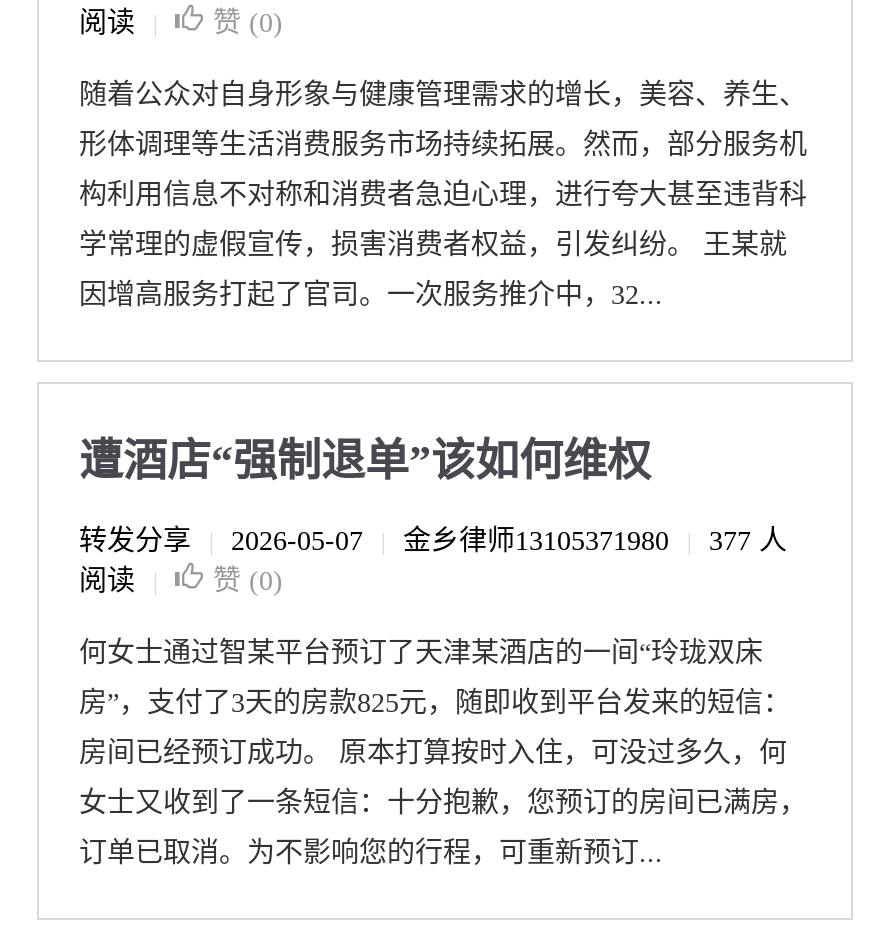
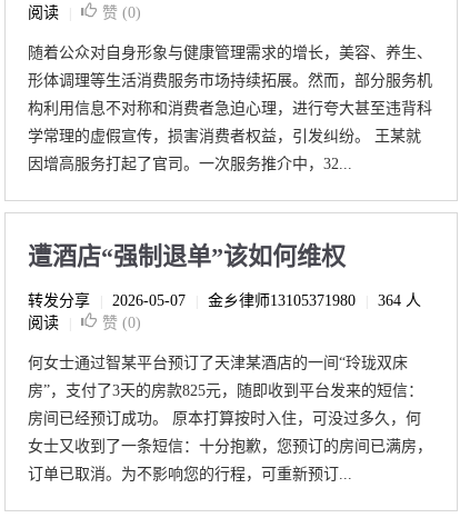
[79,526,787,556] 转发分享 2026-05-07 金乡律师13105371980 377 人 -> [28,292,421,309] 转发分享 2026-05-07 金乡律师13105371980 364 人

